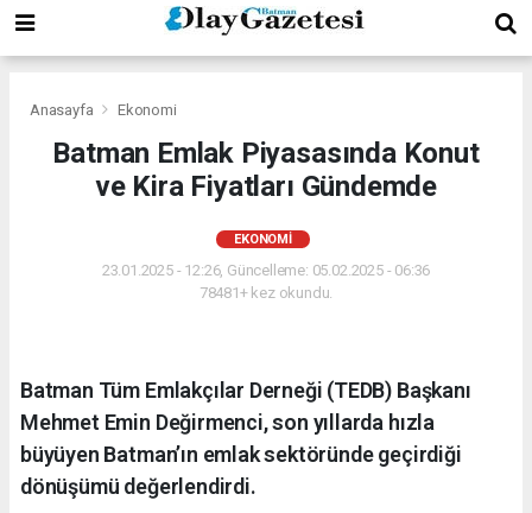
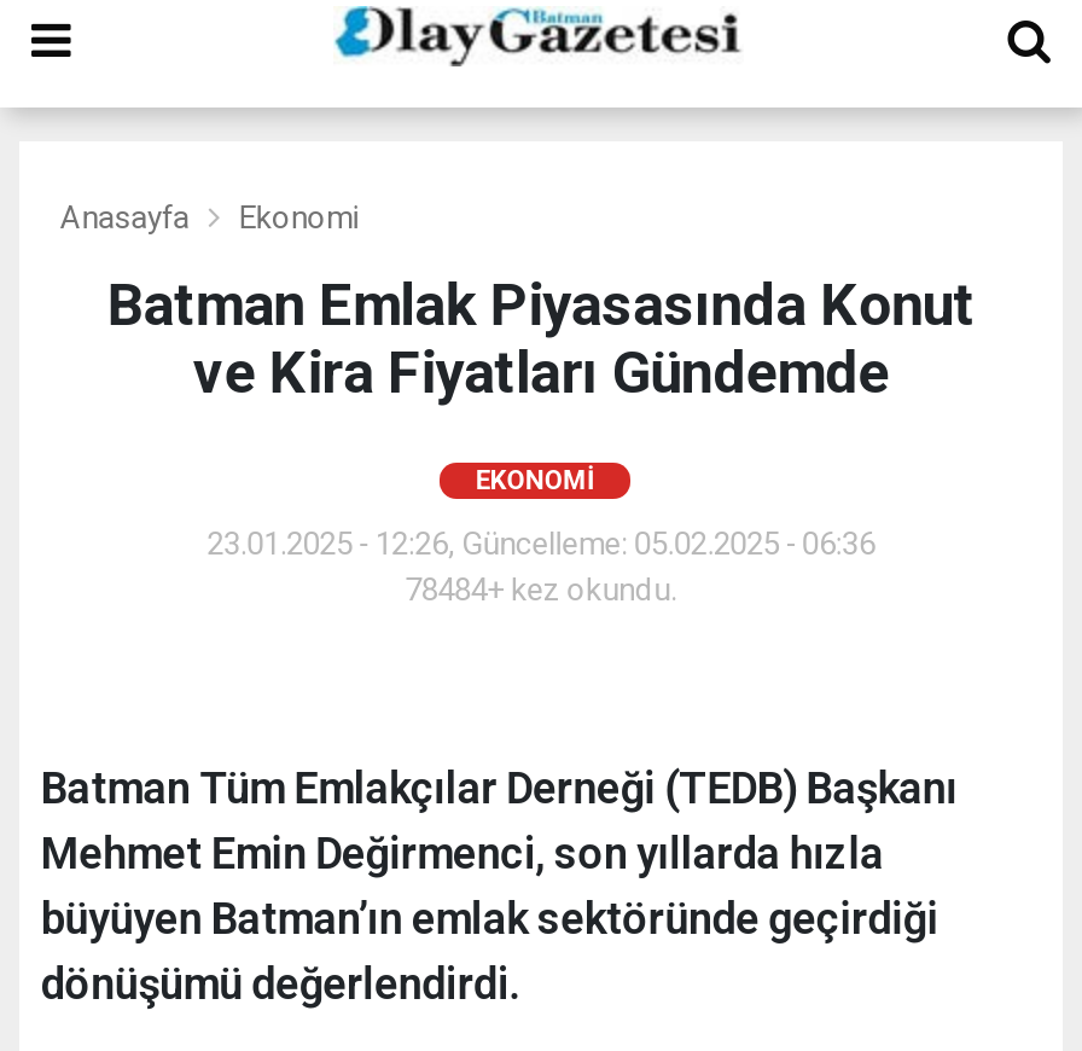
[199,284,333,301] 78481+ kez okundu. -> [405,571,677,607] 78484+ kez okundu.

